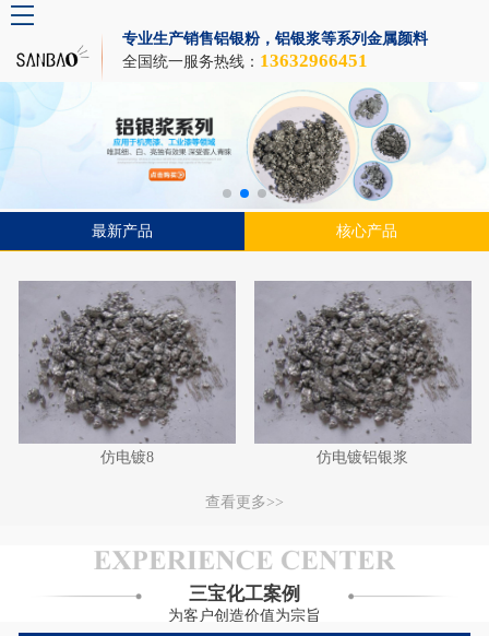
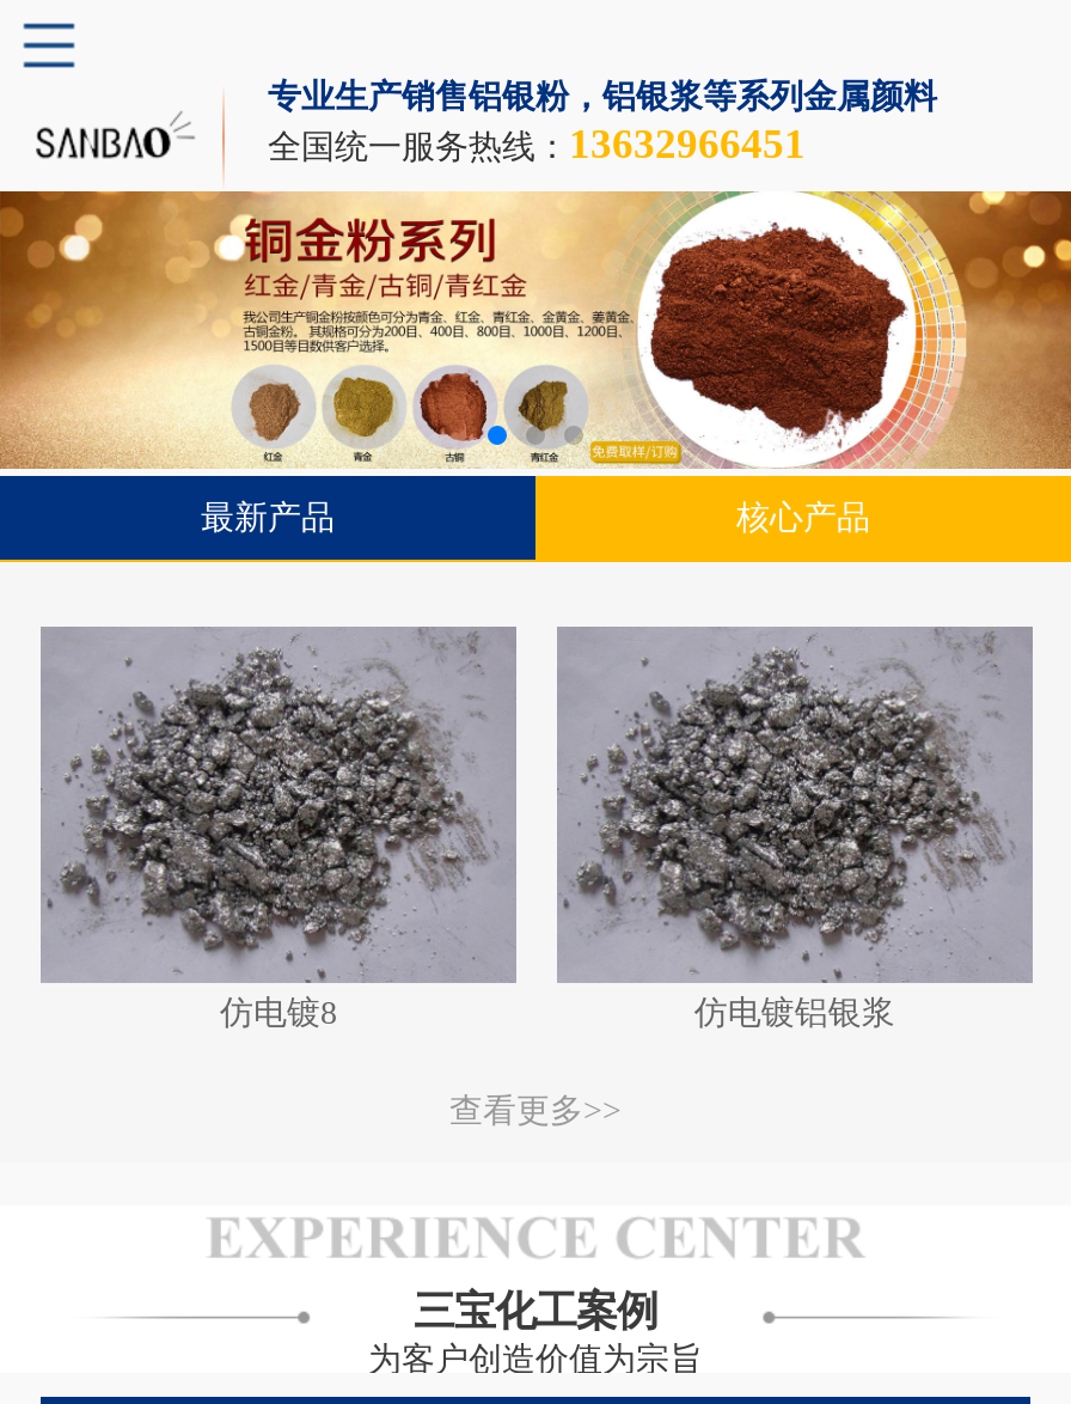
[3,82,486,209] [image] -> [7,189,1064,471] [image]

